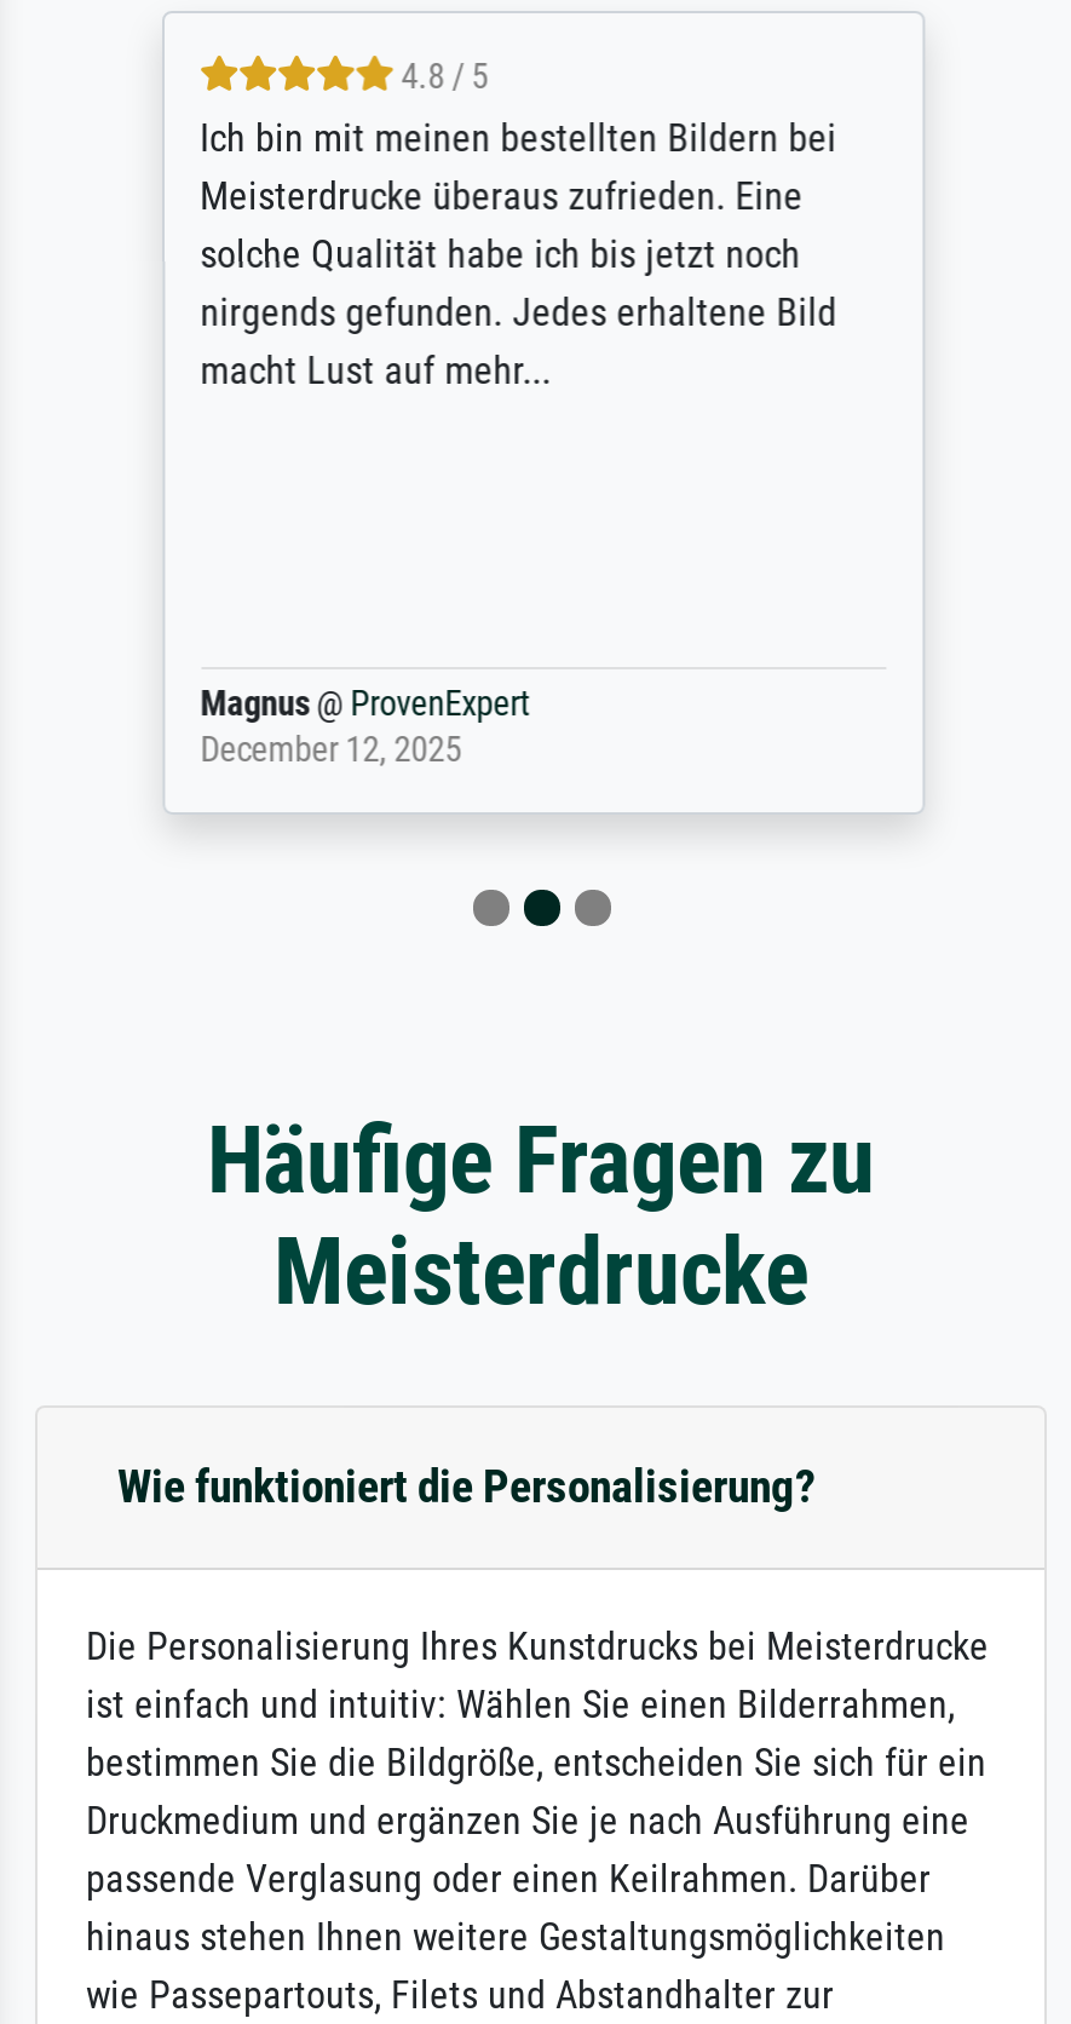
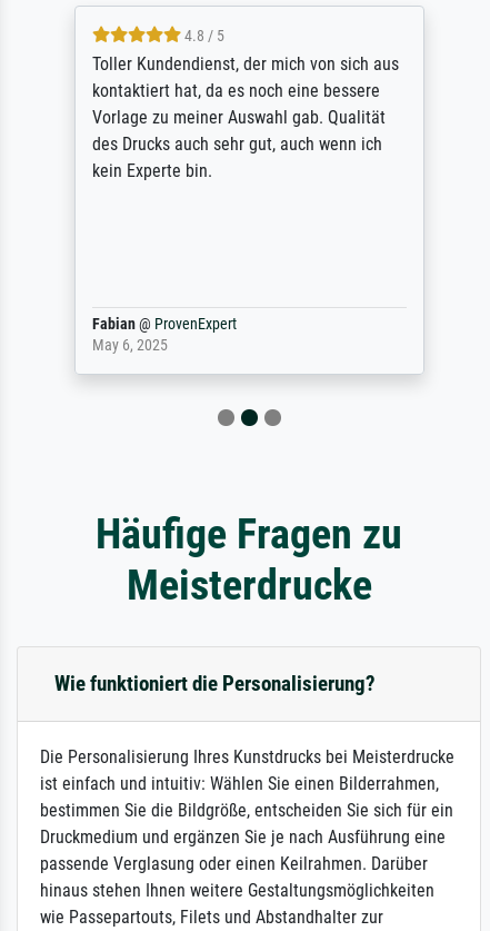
[198,115,835,393] Ich bin mit meinen bestellten Bildern bei | Meisterdrucke überaus zufrieden. Eine | solche Qualität habe ich bis jetzt noch | nirgends gefunden. Jedes erhaltene Bild | macht Lust auf mehr... -> [92,54,398,182] Toller Kundendienst, der mich von sich aus | kontaktiert hat, da es noch eine bessere | Vorlage zu meiner Auswahl gab. Qualität | des Drucks auch sehr gut, auch wenn ich | kein Experte bin.
[198,683,528,771] Magnus @ ProvenExpert | December 12, 2025 -> [92,315,236,355] Fabian @ ProvenExpert | May 6, 2025

